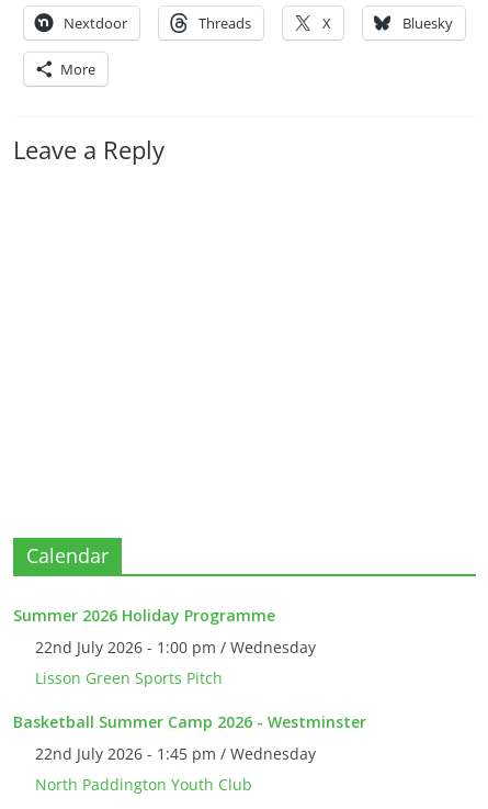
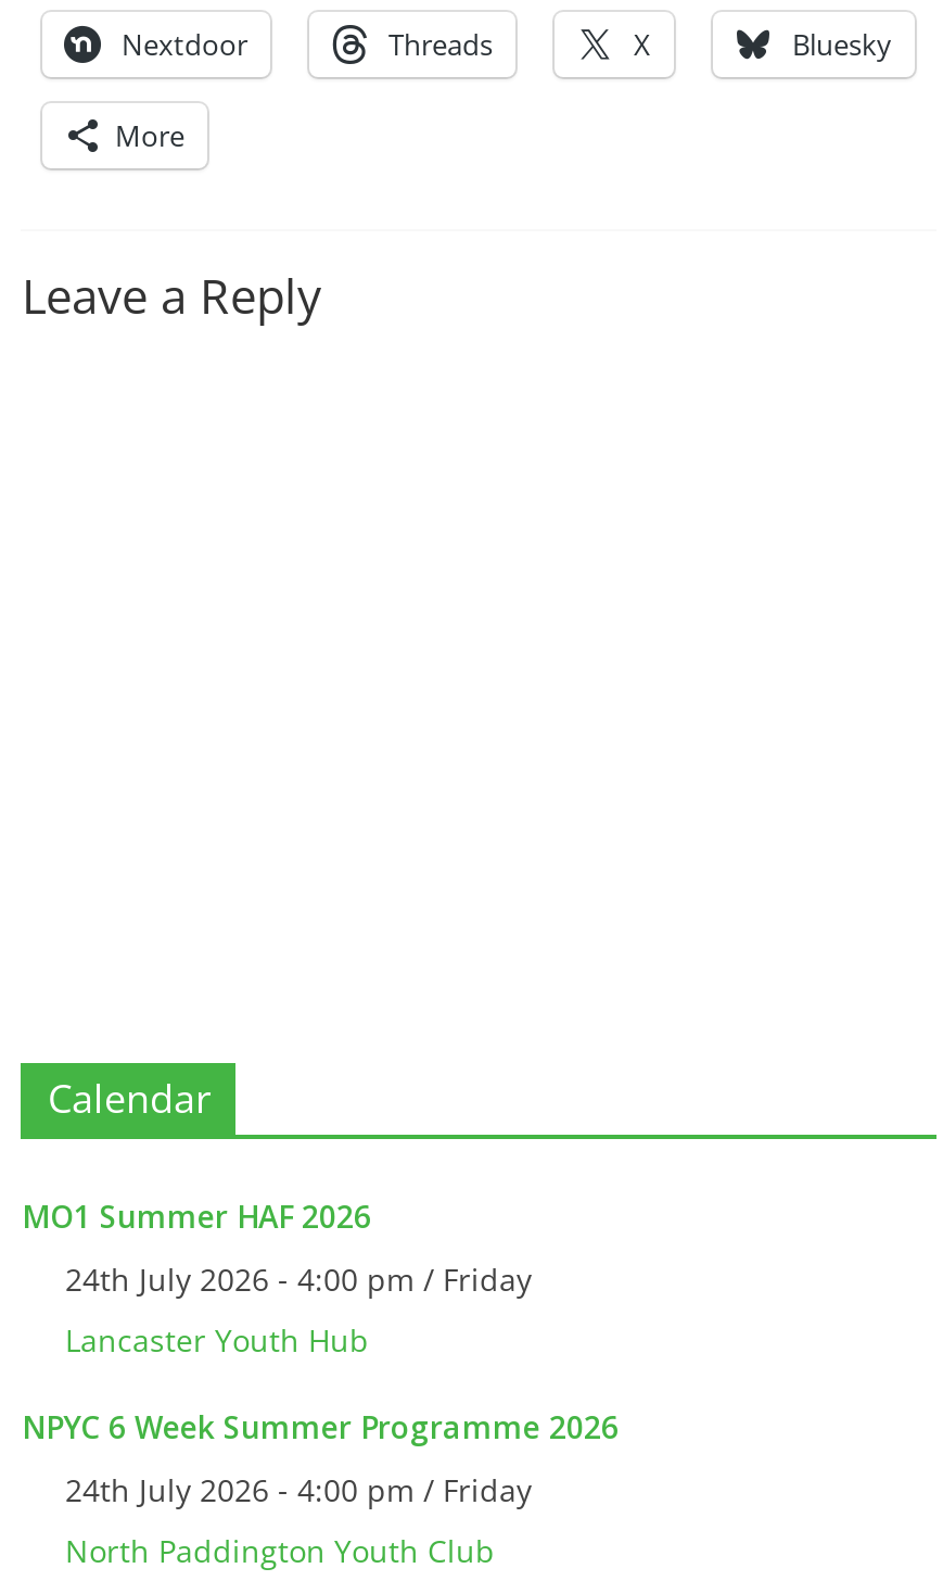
[14,605,276,626] Summer 2026 Holiday Programme -> [21,1195,371,1237] MO1 Summer HAF 2026
[36,637,316,657] 22nd July 2026 - 1:00 pm / Wednesday -> [65,1258,532,1300] 24th July 2026 - 4:00 pm / Friday
[36,667,223,688] Lisson Green Sports Pitch -> [65,1319,369,1360] Lancaster Youth Hub
[14,711,367,732] Basketball Summer Camp 2026 - Westminster -> [21,1406,618,1447] NPYC 6 Week Summer Programme 2026
[36,743,316,764] 22nd July 2026 - 1:45 pm / Wednesday -> [65,1469,532,1510] 24th July 2026 - 4:00 pm / Friday

